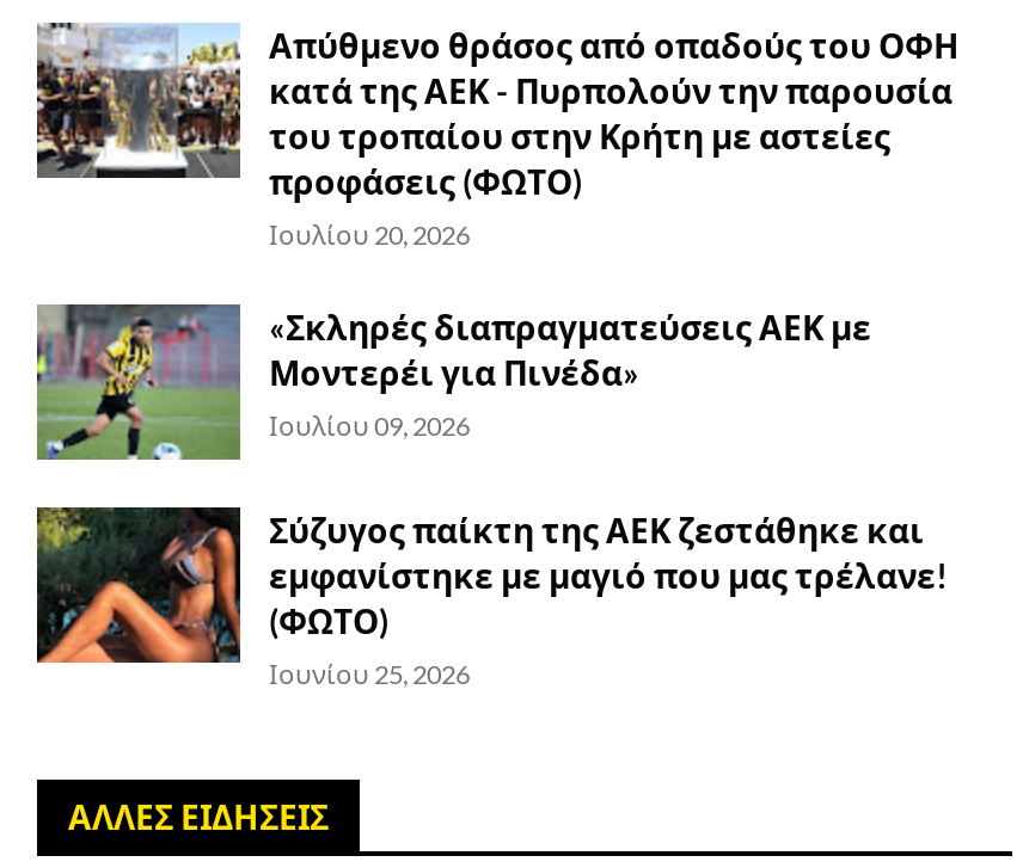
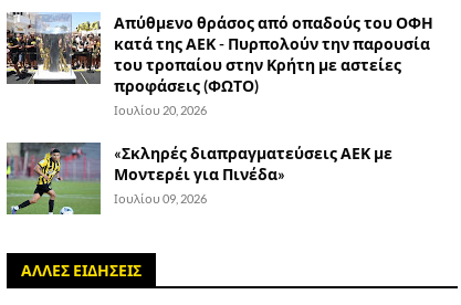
[35,505,948,689] [image] | Σύζυγος παίκτη της ΑΕΚ ζεστάθηκε και | εμφανίστηκε με μαγιό που μας τρέλανε! | (ΦΩΤΟ) | Ιουνίου 25, 2026 -> none

